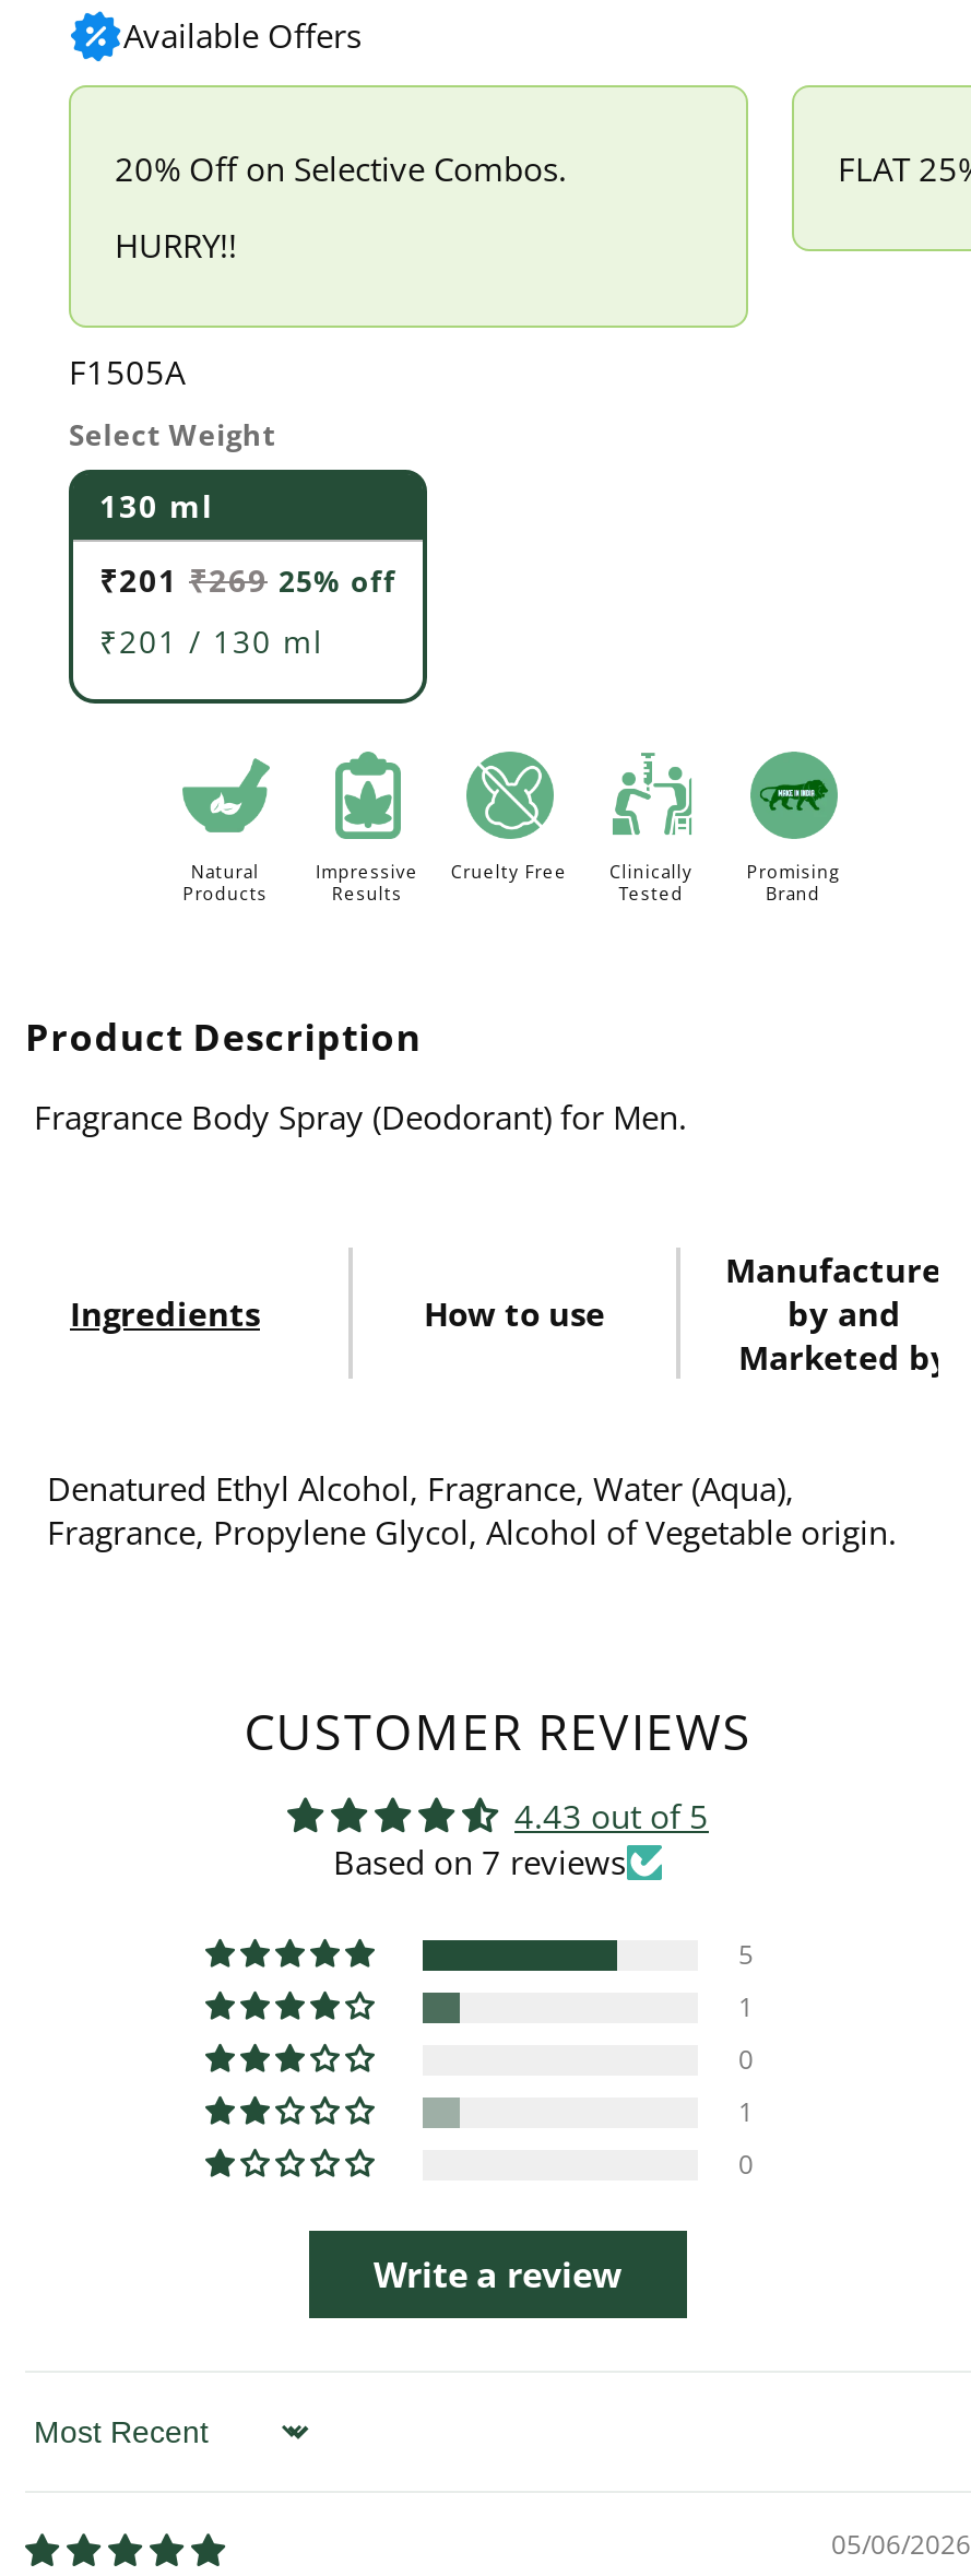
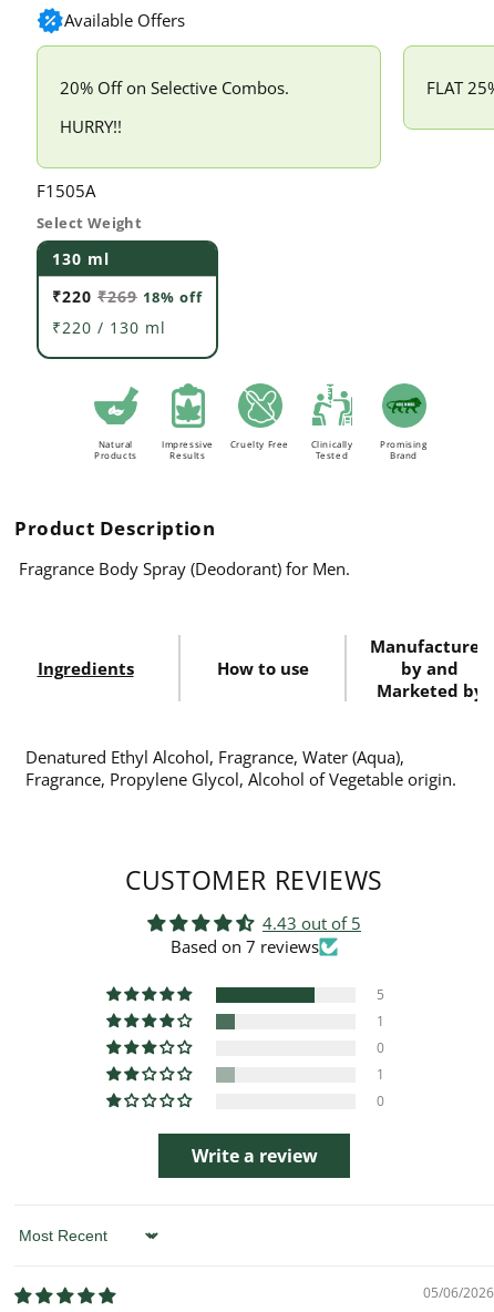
[99,559,396,601] ₹201 ₹269 25% off -> [52,286,203,307] ₹220 ₹269 18% off
[99,620,324,662] ₹201 / 130 ml -> [52,317,166,338] ₹220 / 130 ml

